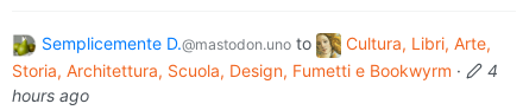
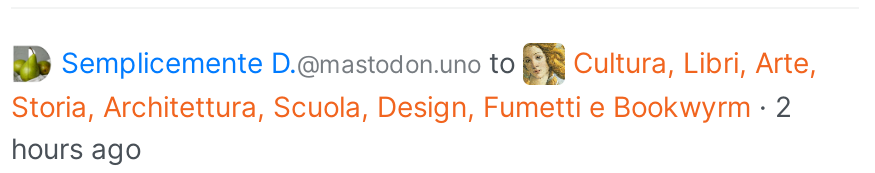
[12,60,498,81] Storia, Architettura, Scuola, Design, Fumetti e Bookwyrm · | 4 -> [11,89,791,123] Storia, Architettura, Scuola, Design, Fumetti e Bookwyrm · 2

